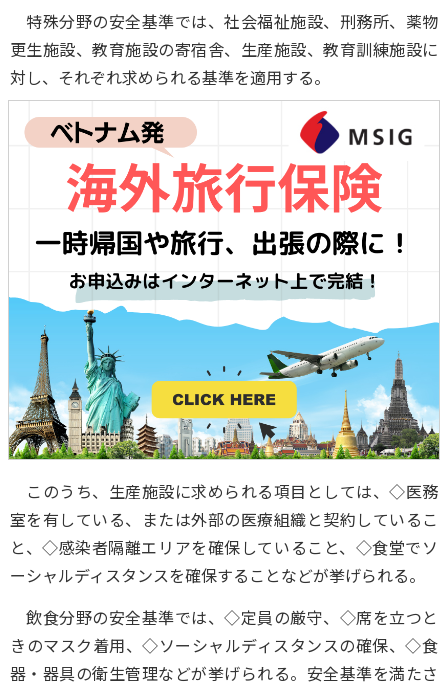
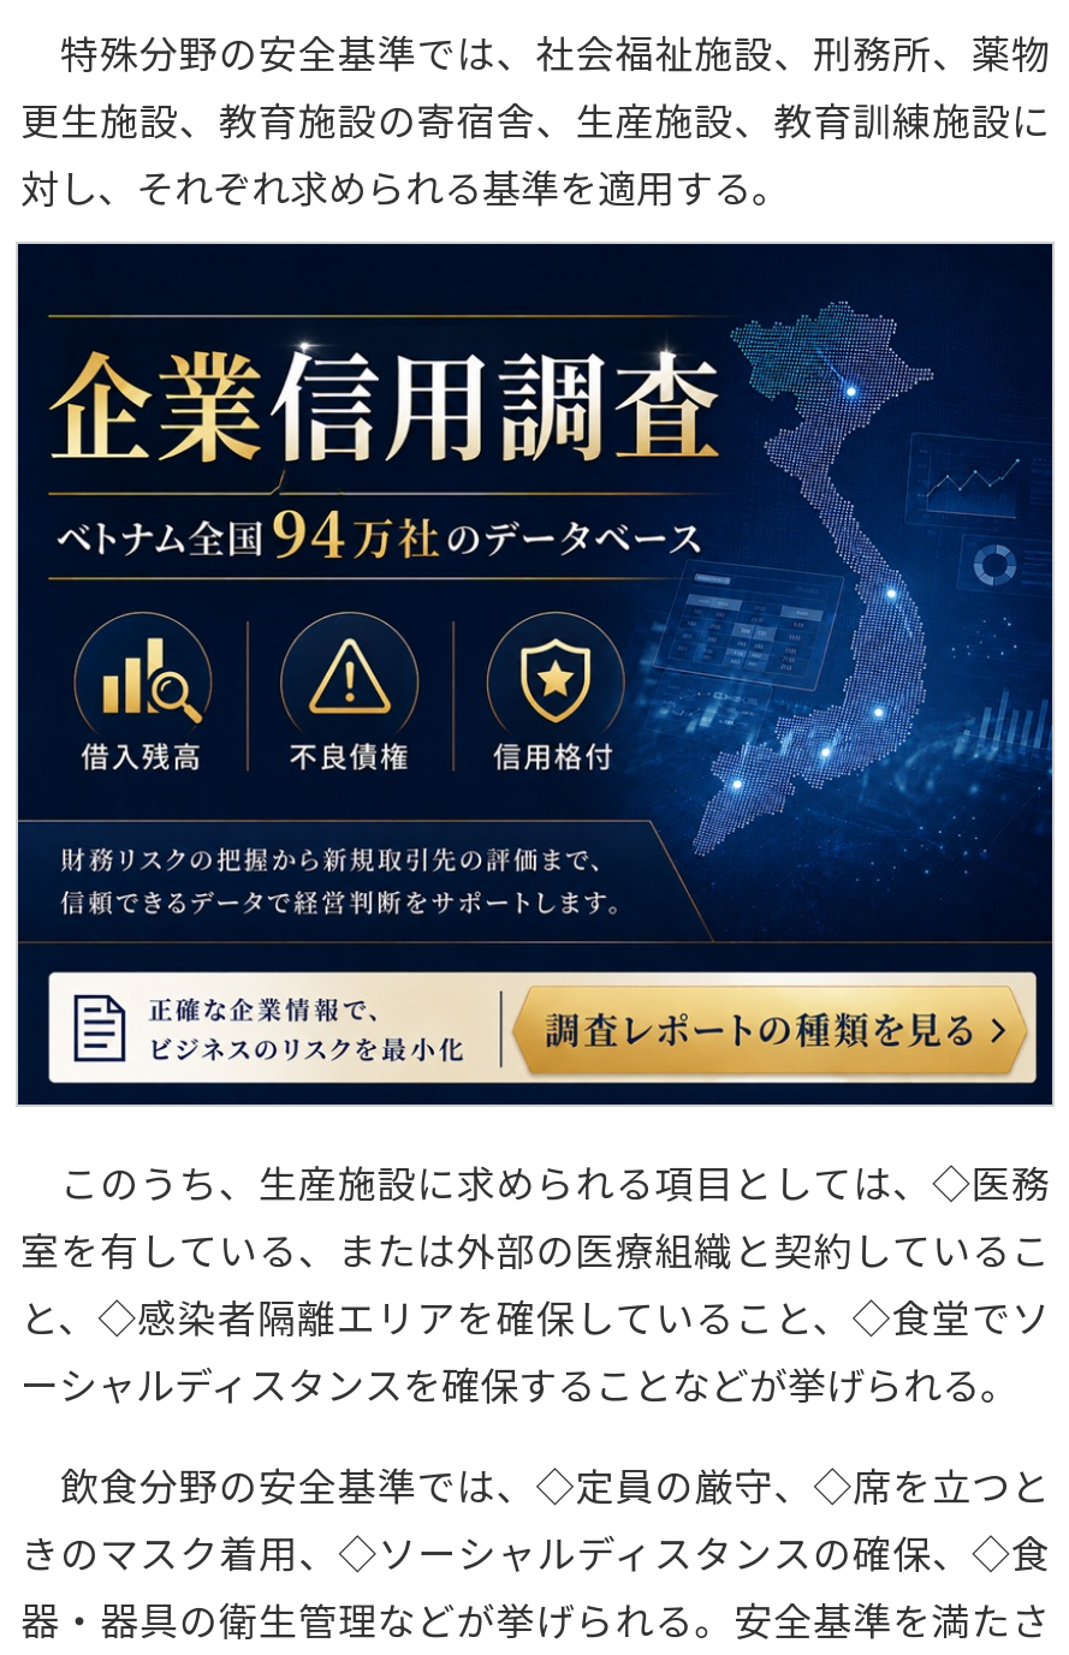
[8,101,440,460] [image] -> [16,242,1055,1107] [image]

